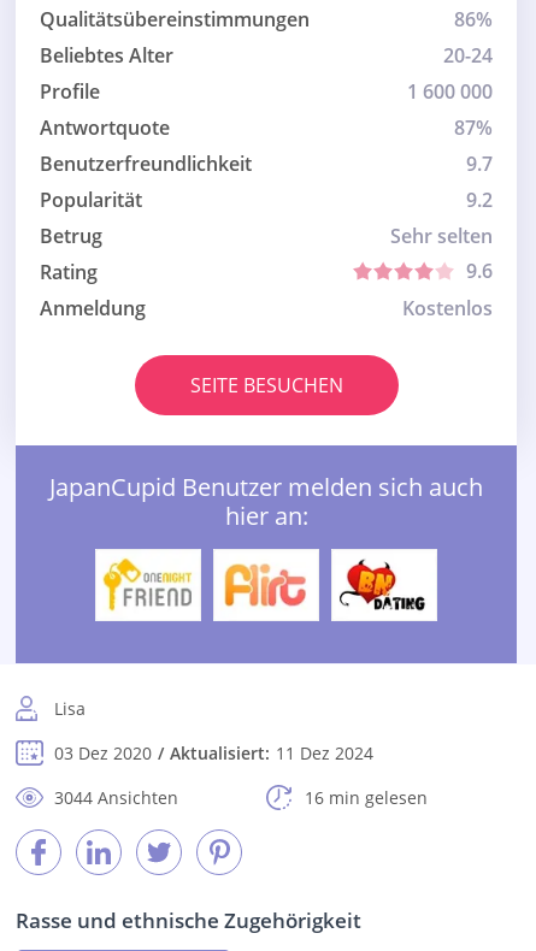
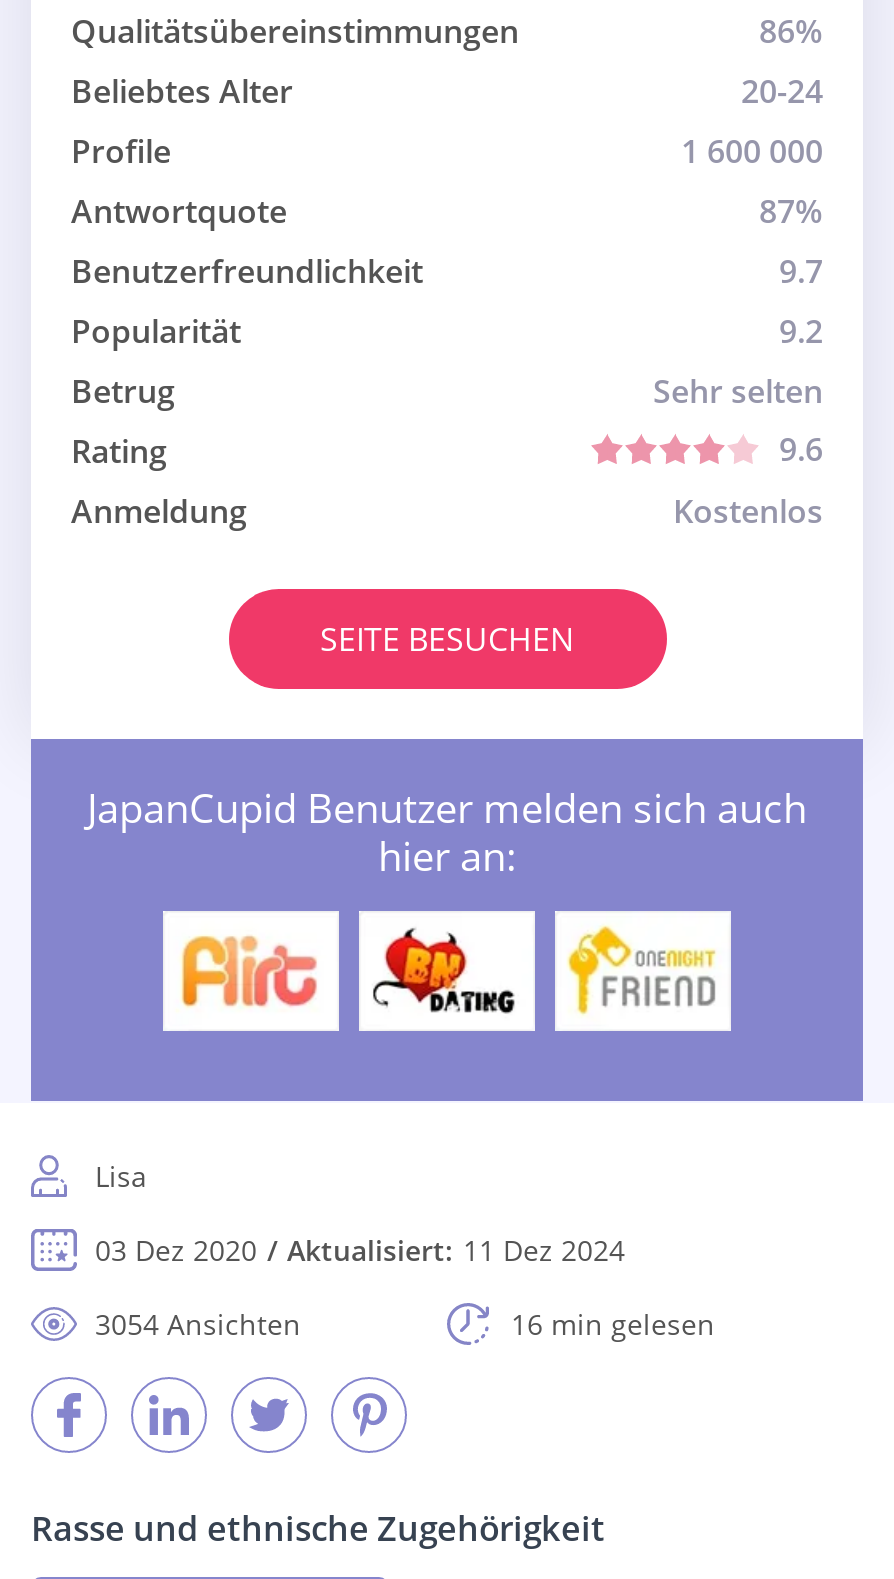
[102,557,193,613] [image] -> [177,927,323,1013] [image]
[222,560,307,610] [image] -> [371,927,517,1015] [image]
[338,559,428,612] [image] -> [565,925,717,1017] [image]
[54,786,178,809] 3044 Ansichten -> [95,1305,301,1343] 3054 Ansichten

